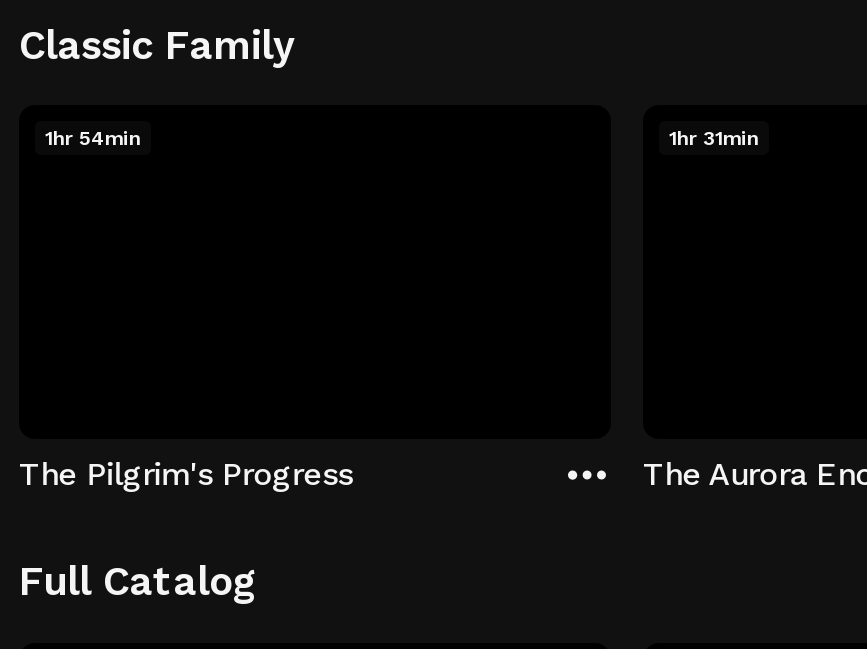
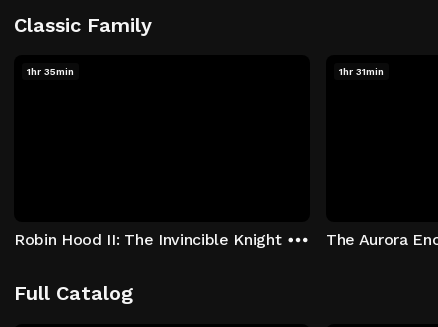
[45,127,141,149] 1hr 54min -> [27,66,74,77] 1hr 35min
[19,454,353,492] The Pilgrim's Progress -> [14,229,281,248] Robin Hood II: The Invincible Knight

